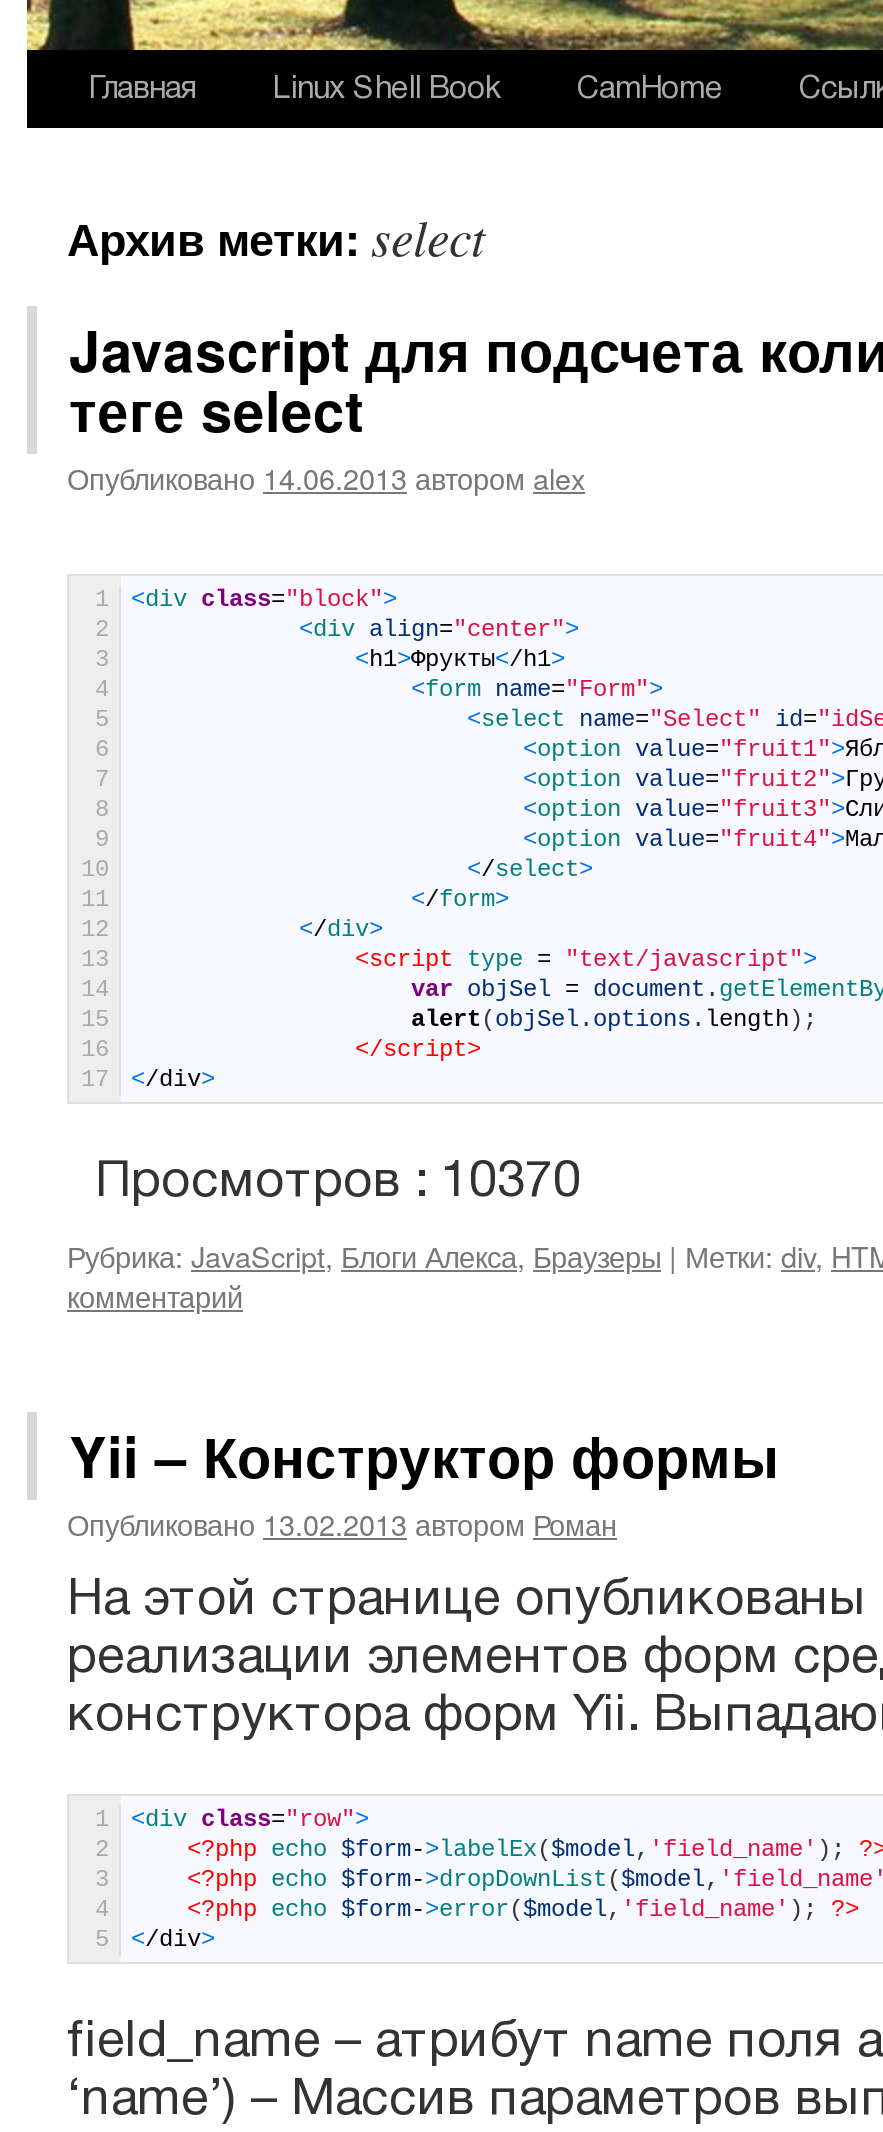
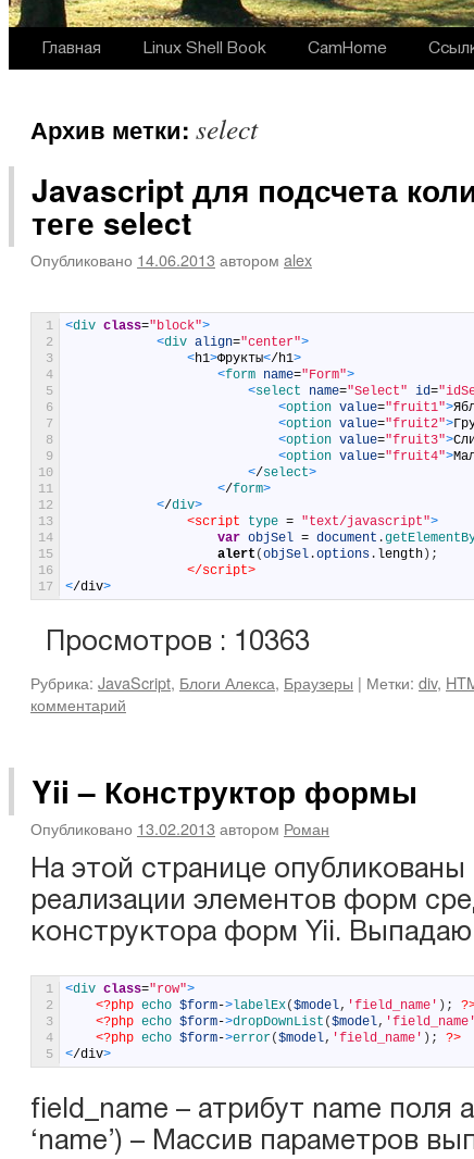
[67,1160,581,1206] Просмотров : 10370 -> [30,631,310,656] Просмотров : 10363

